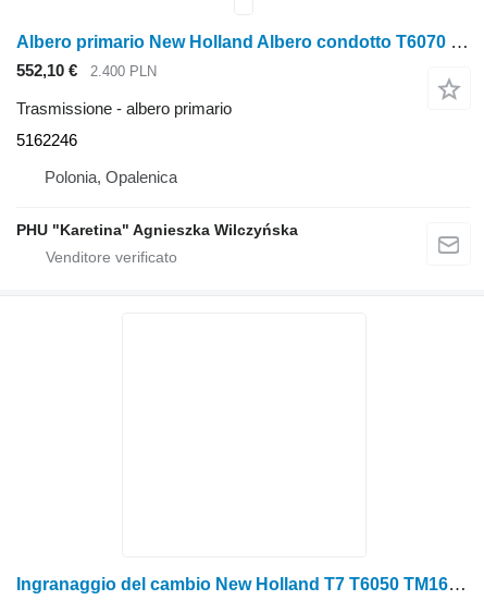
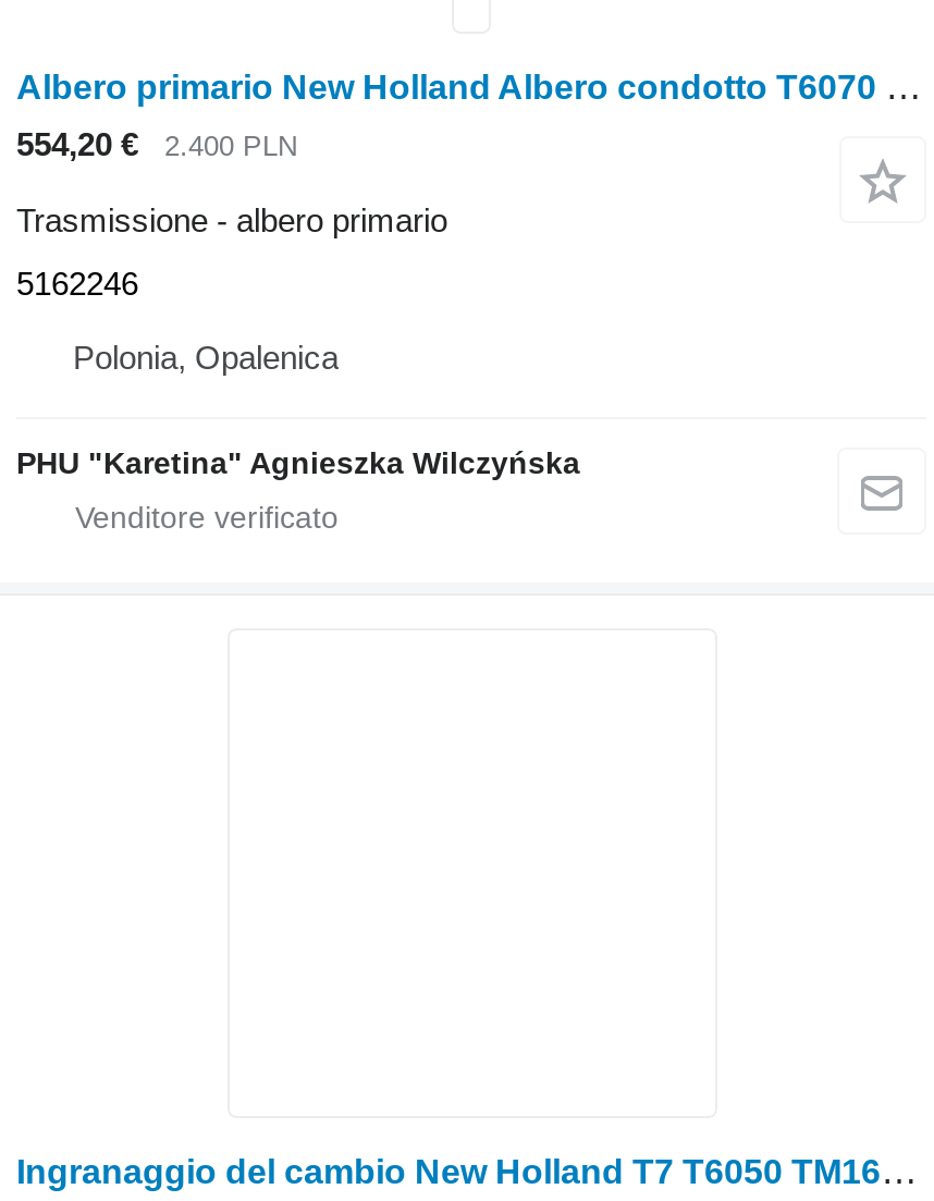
[16,61,157,79] 552,10 € 2.400 PLN -> [16,125,297,162] 554,20 € 2.400 PLN

